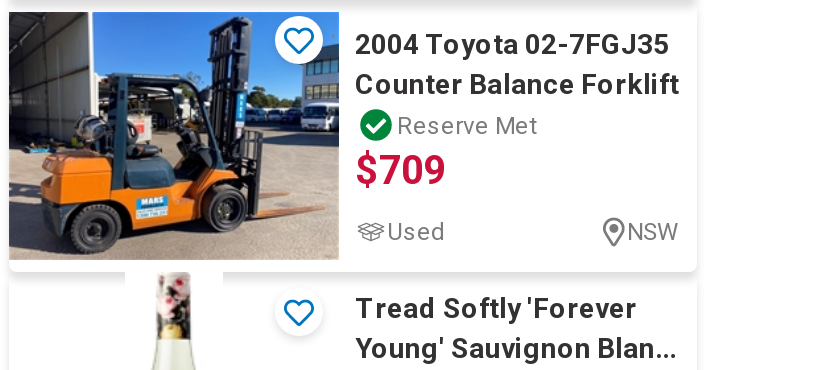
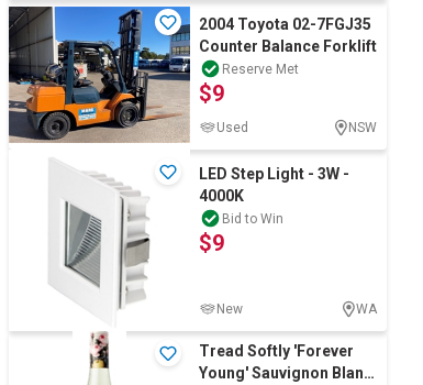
[355,146,445,194] $709 -> [199,80,224,107] $9
none -> [63,188,151,324] [image]
none -> [199,165,377,317] LED Step Light - 3W - | 4000K | Bid to Win | $9 | New | WA

